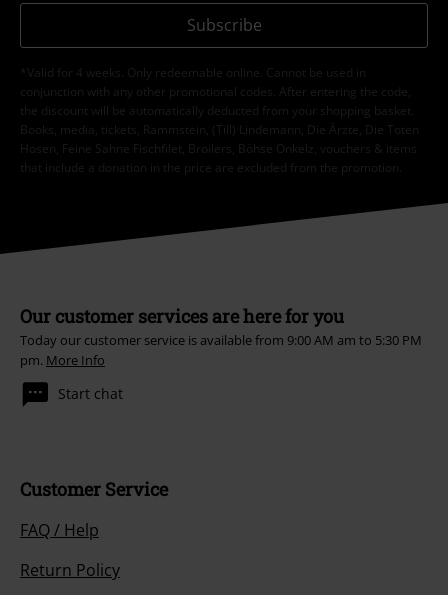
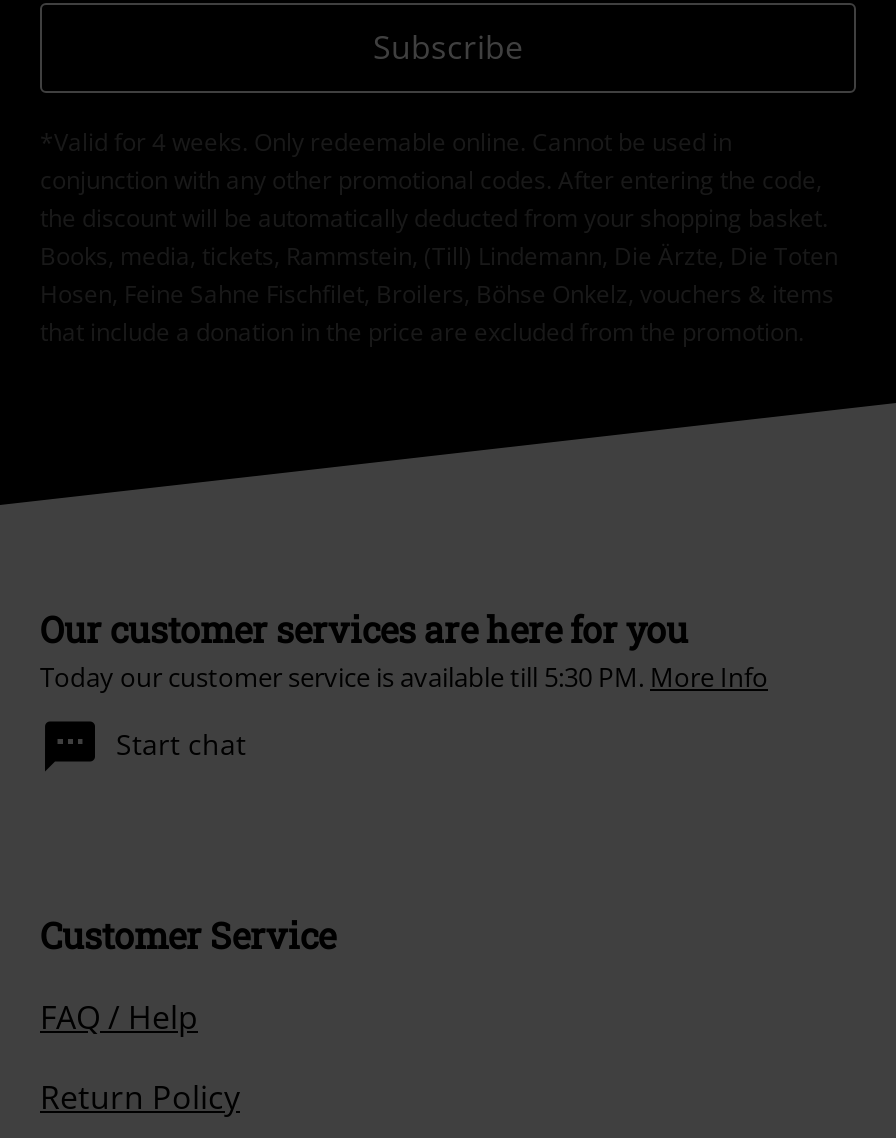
[20,331,422,369] Today our customer service is available from 9:00 AM am to 5:30 PM | pm. More Info -> [40,660,768,696] Today our customer service is available till 5:30 PM. More Info

